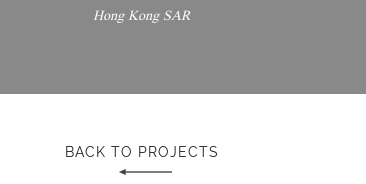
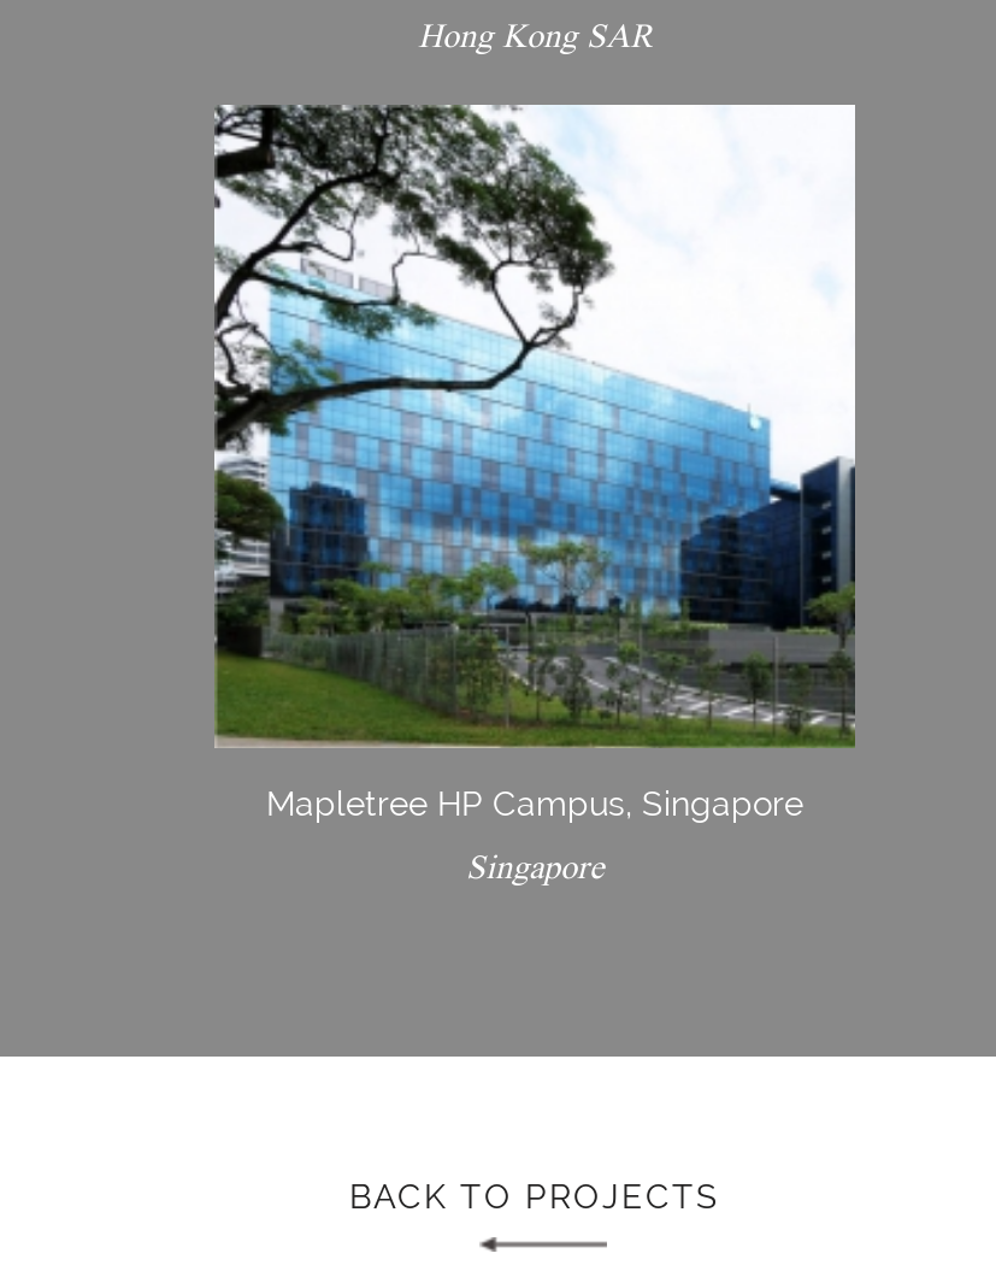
none -> [212,104,857,886] [image] | Mapletree HP Campus, Singapore | Singapore

